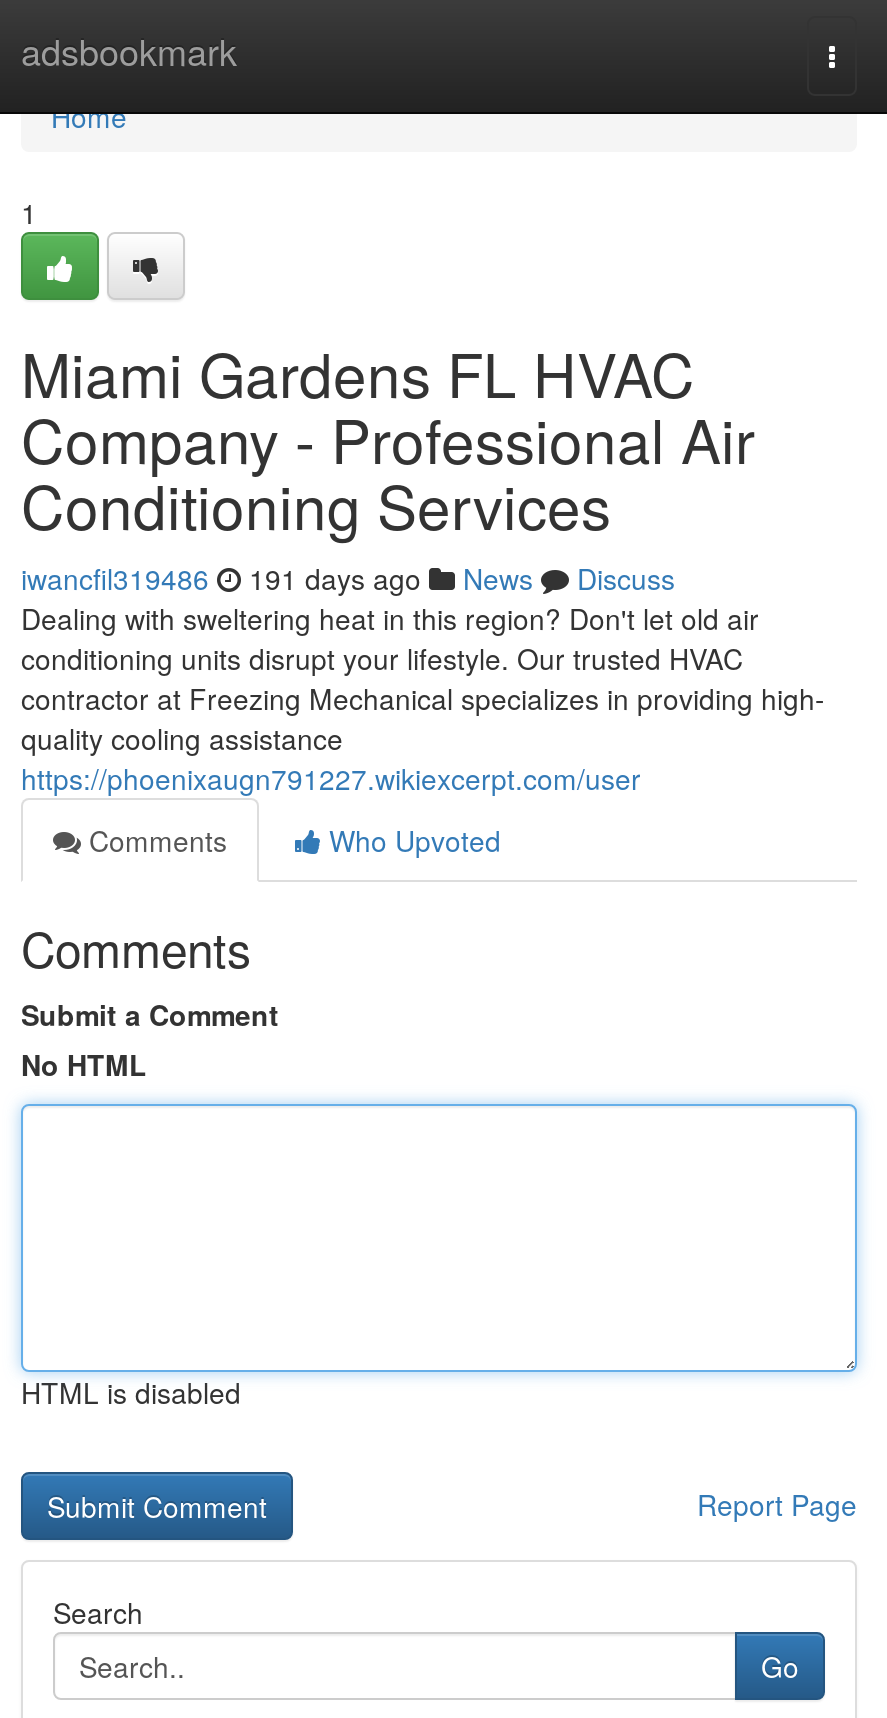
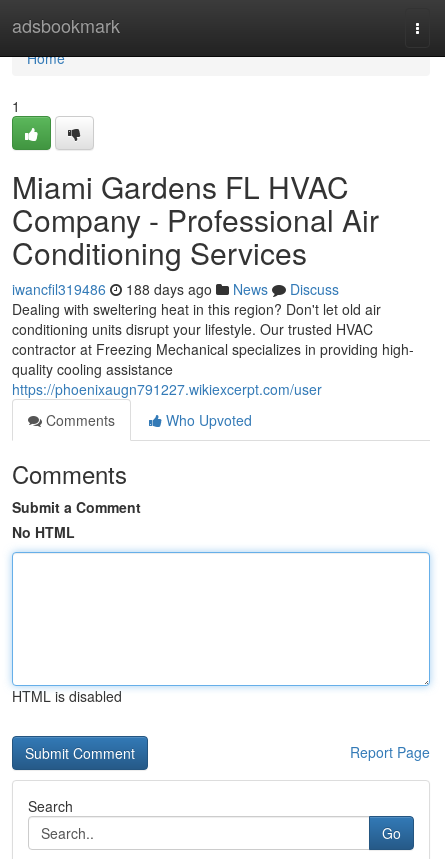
[21,558,675,598] iwancfil319486 191 days ago News Discuss -> [12,279,339,299] iwancfil319486 188 days ago News Discuss

